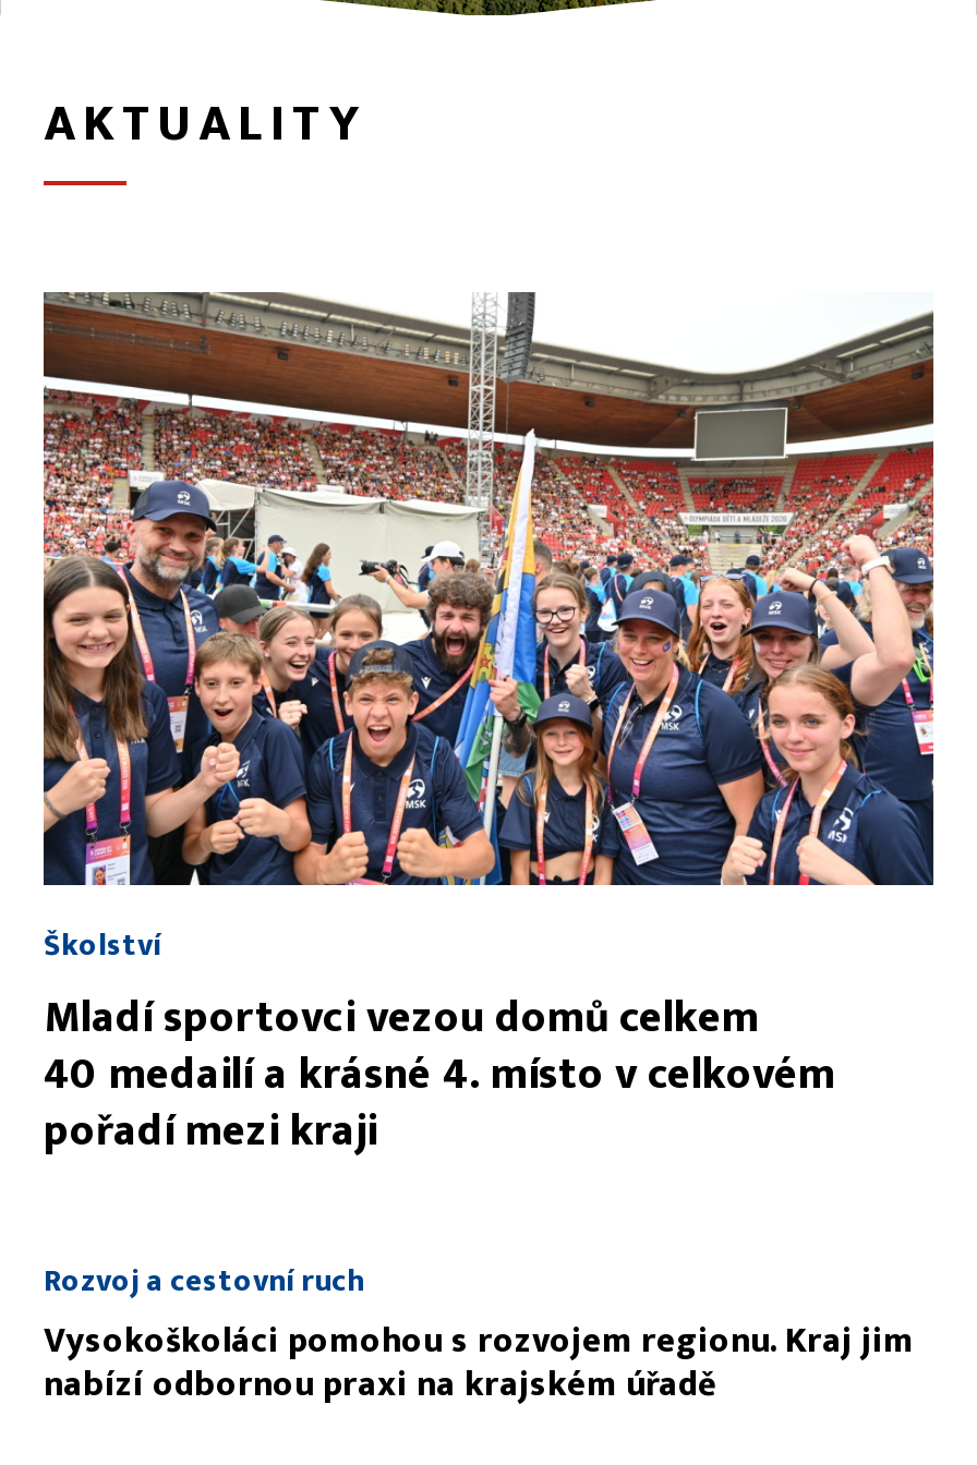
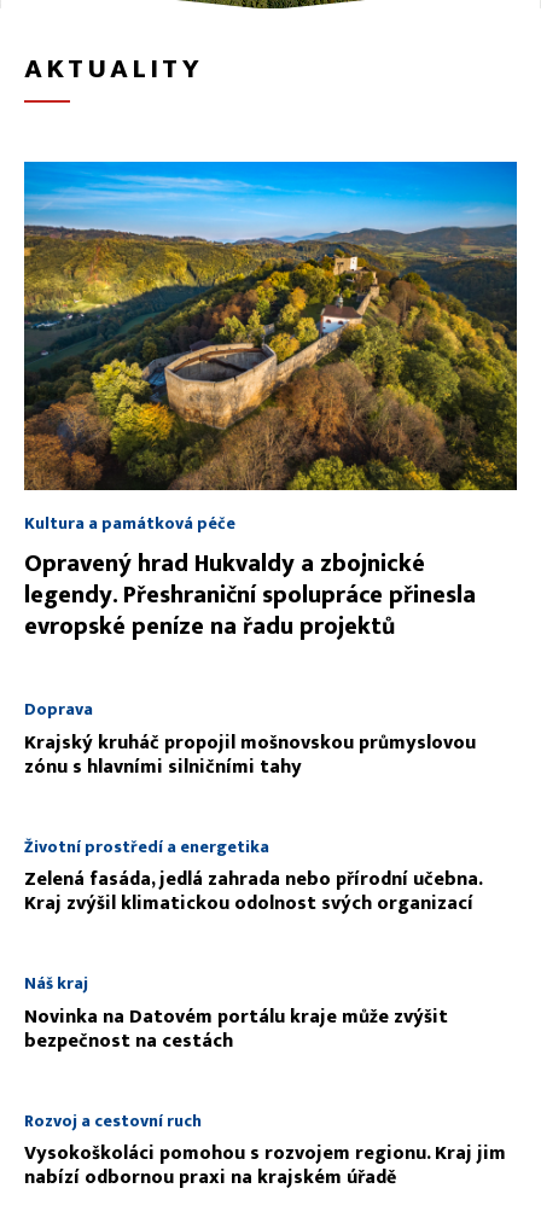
[44,310,936,1169] [image] | Školství | Mladí sportovci vezou domů celkem | 40 medailí a krásné 4. místo v celkovém | pořadí mezi kraji -> [23,161,518,1057] [image] | Kultura a památková péče | Opravený hrad Hukvaldy a zbojnické | legendy. Přeshraniční spolupráce přinesla | evropské peníze na řadu projektů | Doprava | Krajský kruháč propojil mošnovskou průmyslovou | zónu s hlavními silničními tahy | Životní prostředí a energetika | Zelená fasáda, jedlá zahrada nebo přírodní učebna. | Kraj zvýšil klimatickou odolnost svých organizací | Náš kraj | Novinka na Datovém portálu kraje může zvýšit | bezpečnost na cestách

